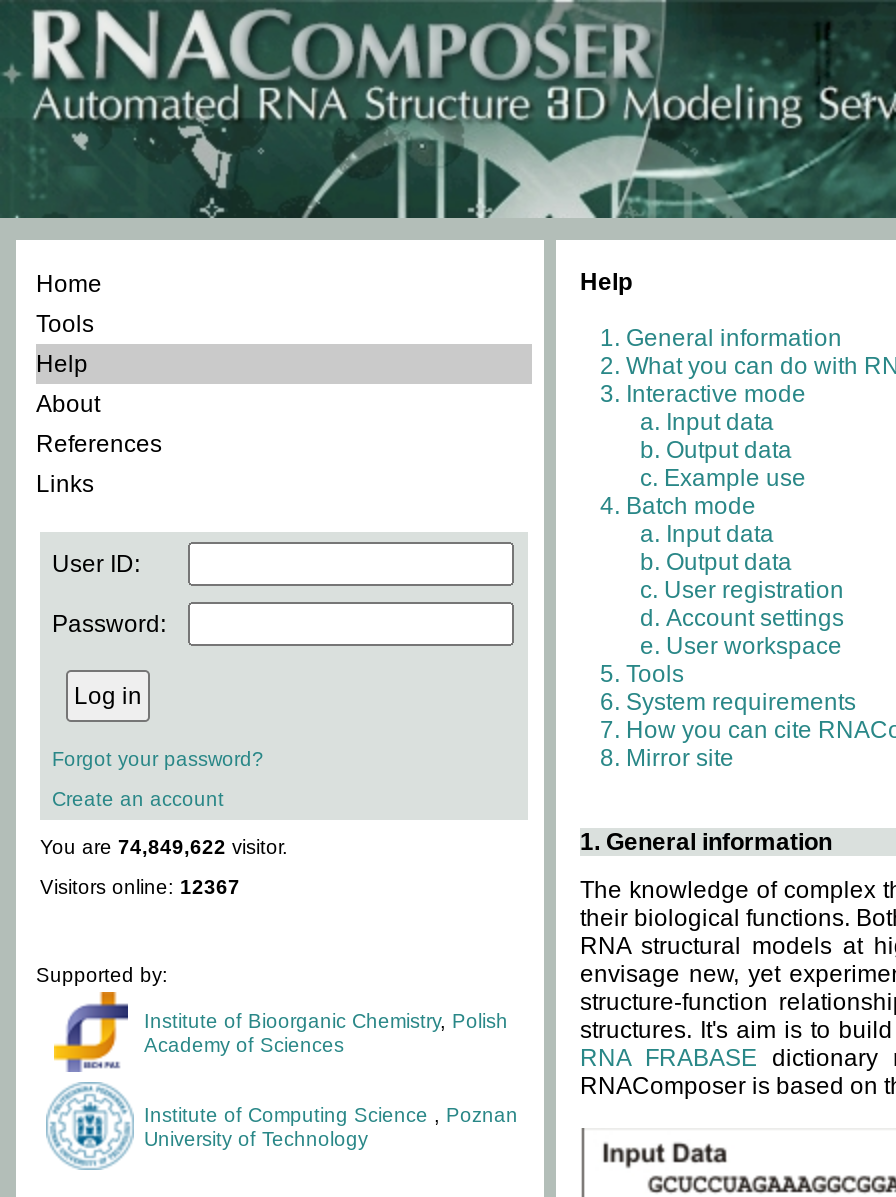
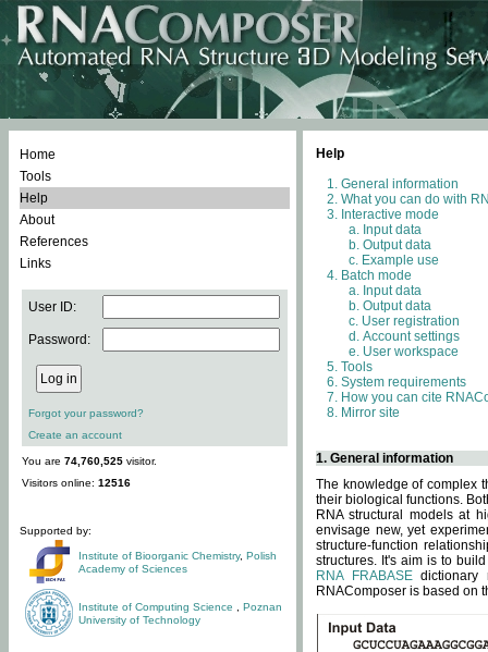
[40,836,288,858] You are 74,849,622 visitor. -> [22,455,157,467] You are 74,760,525 visitor.
[40,876,240,898] Visitors online: 12367 -> [22,477,131,489] Visitors online: 12516

